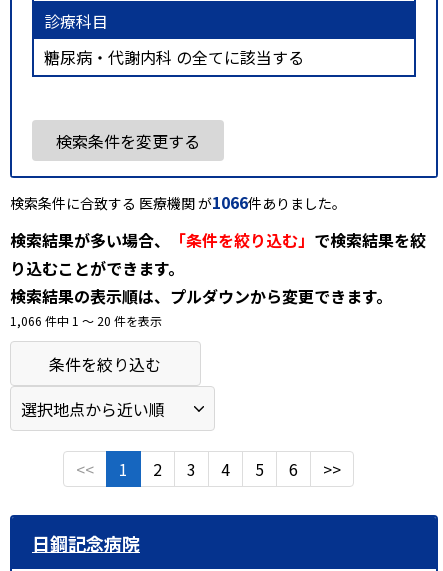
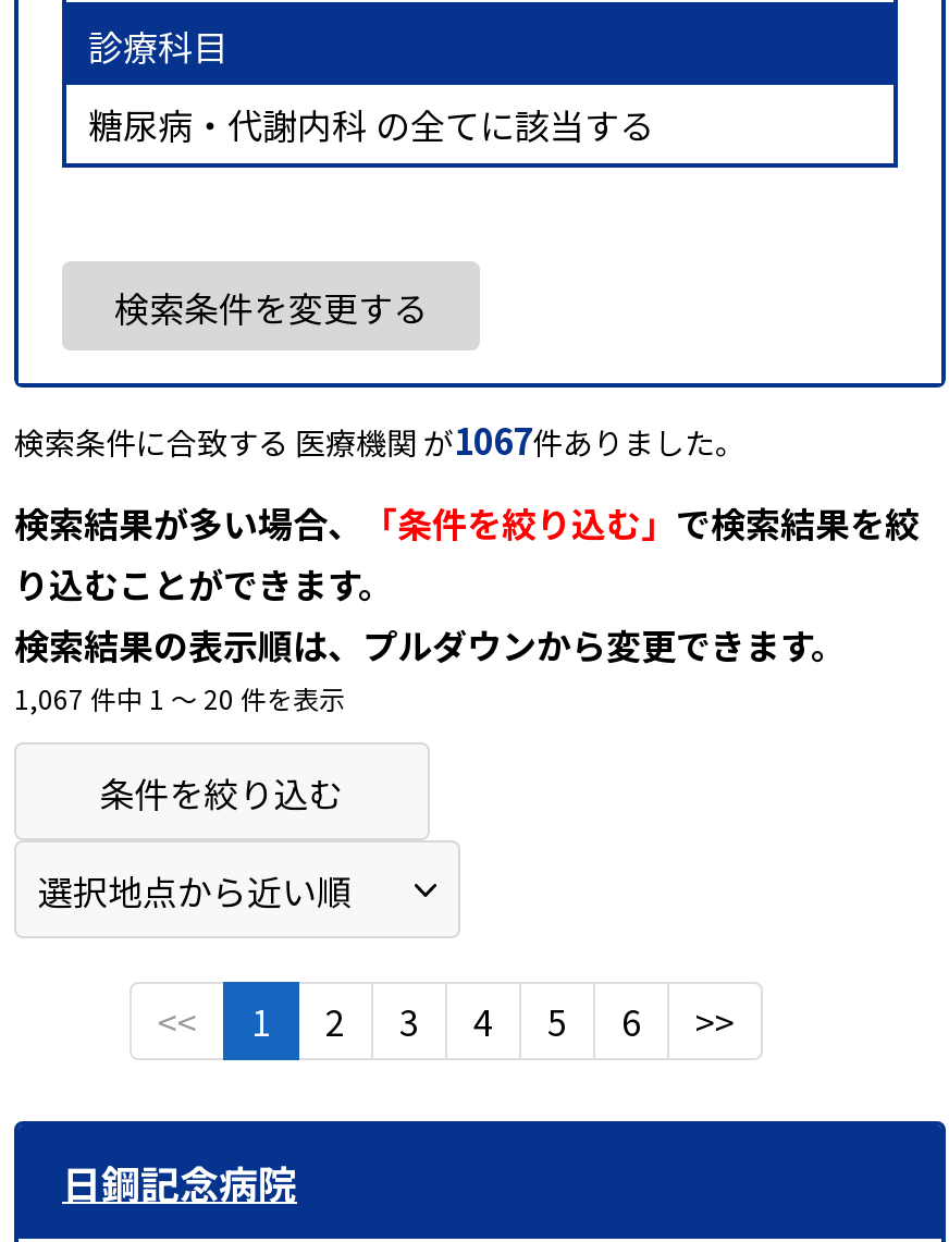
[10,190,346,214] 検索条件に合致する 医療機関 が1066件ありました。 -> [14,413,745,465] 検索条件に合致する 医療機関 が1067件ありました。
[10,312,162,329] 1,066 件中 1 〜 20 件を表示 -> [14,679,345,716] 1,067 件中 1 〜 20 件を表示

